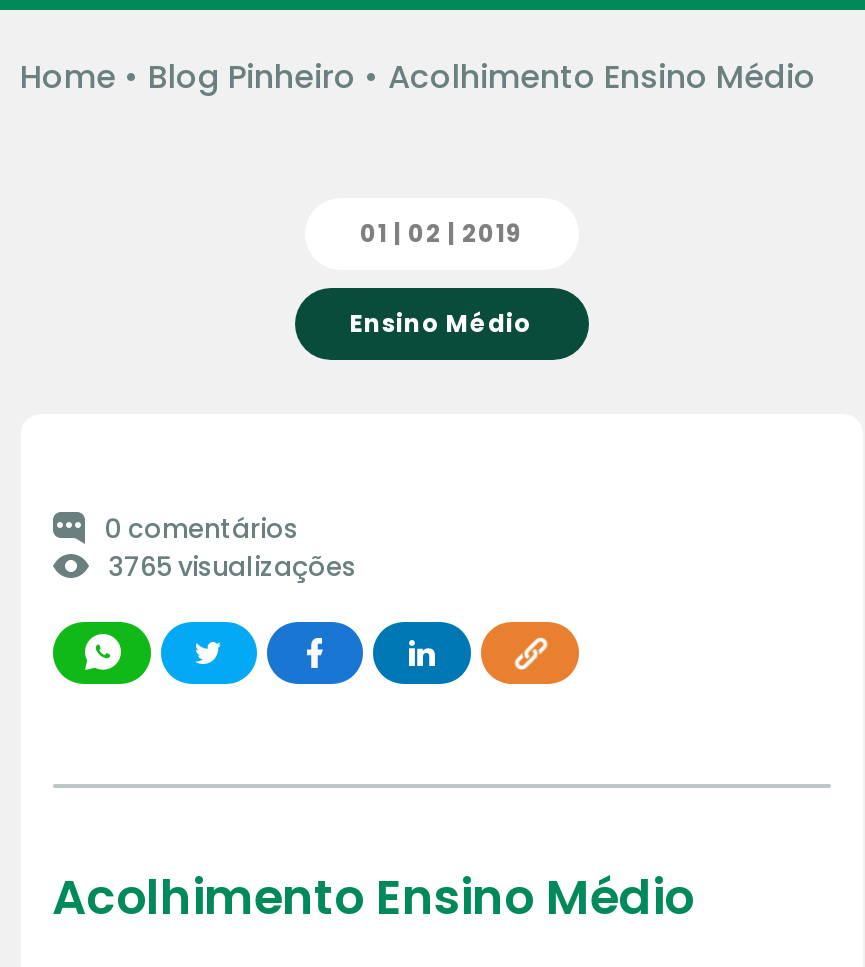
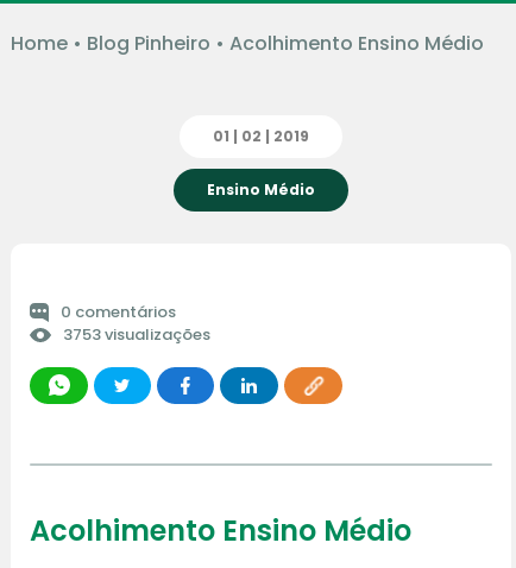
[108,547,356,585] 3765 visualizações -> [62,323,210,346] 3753 visualizações

